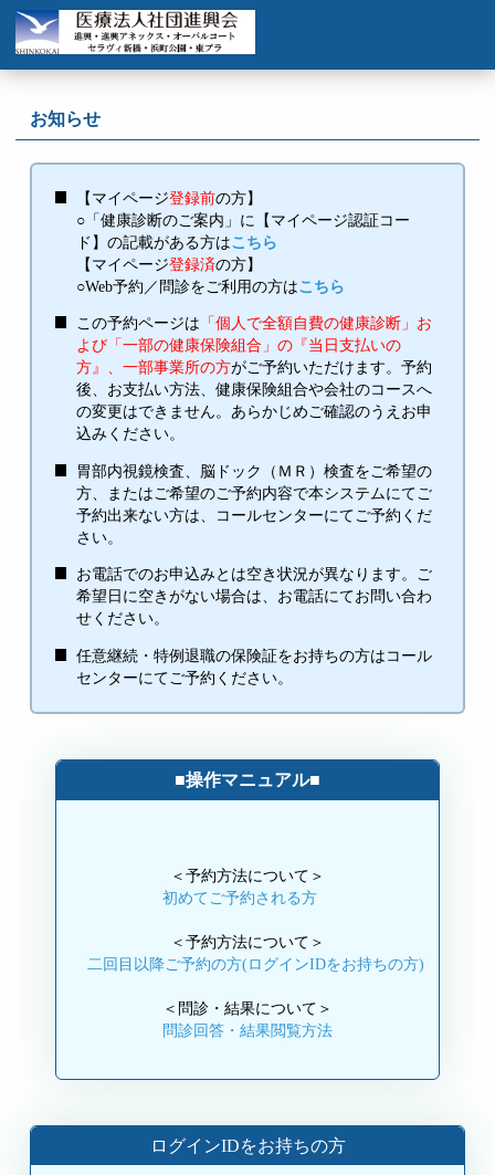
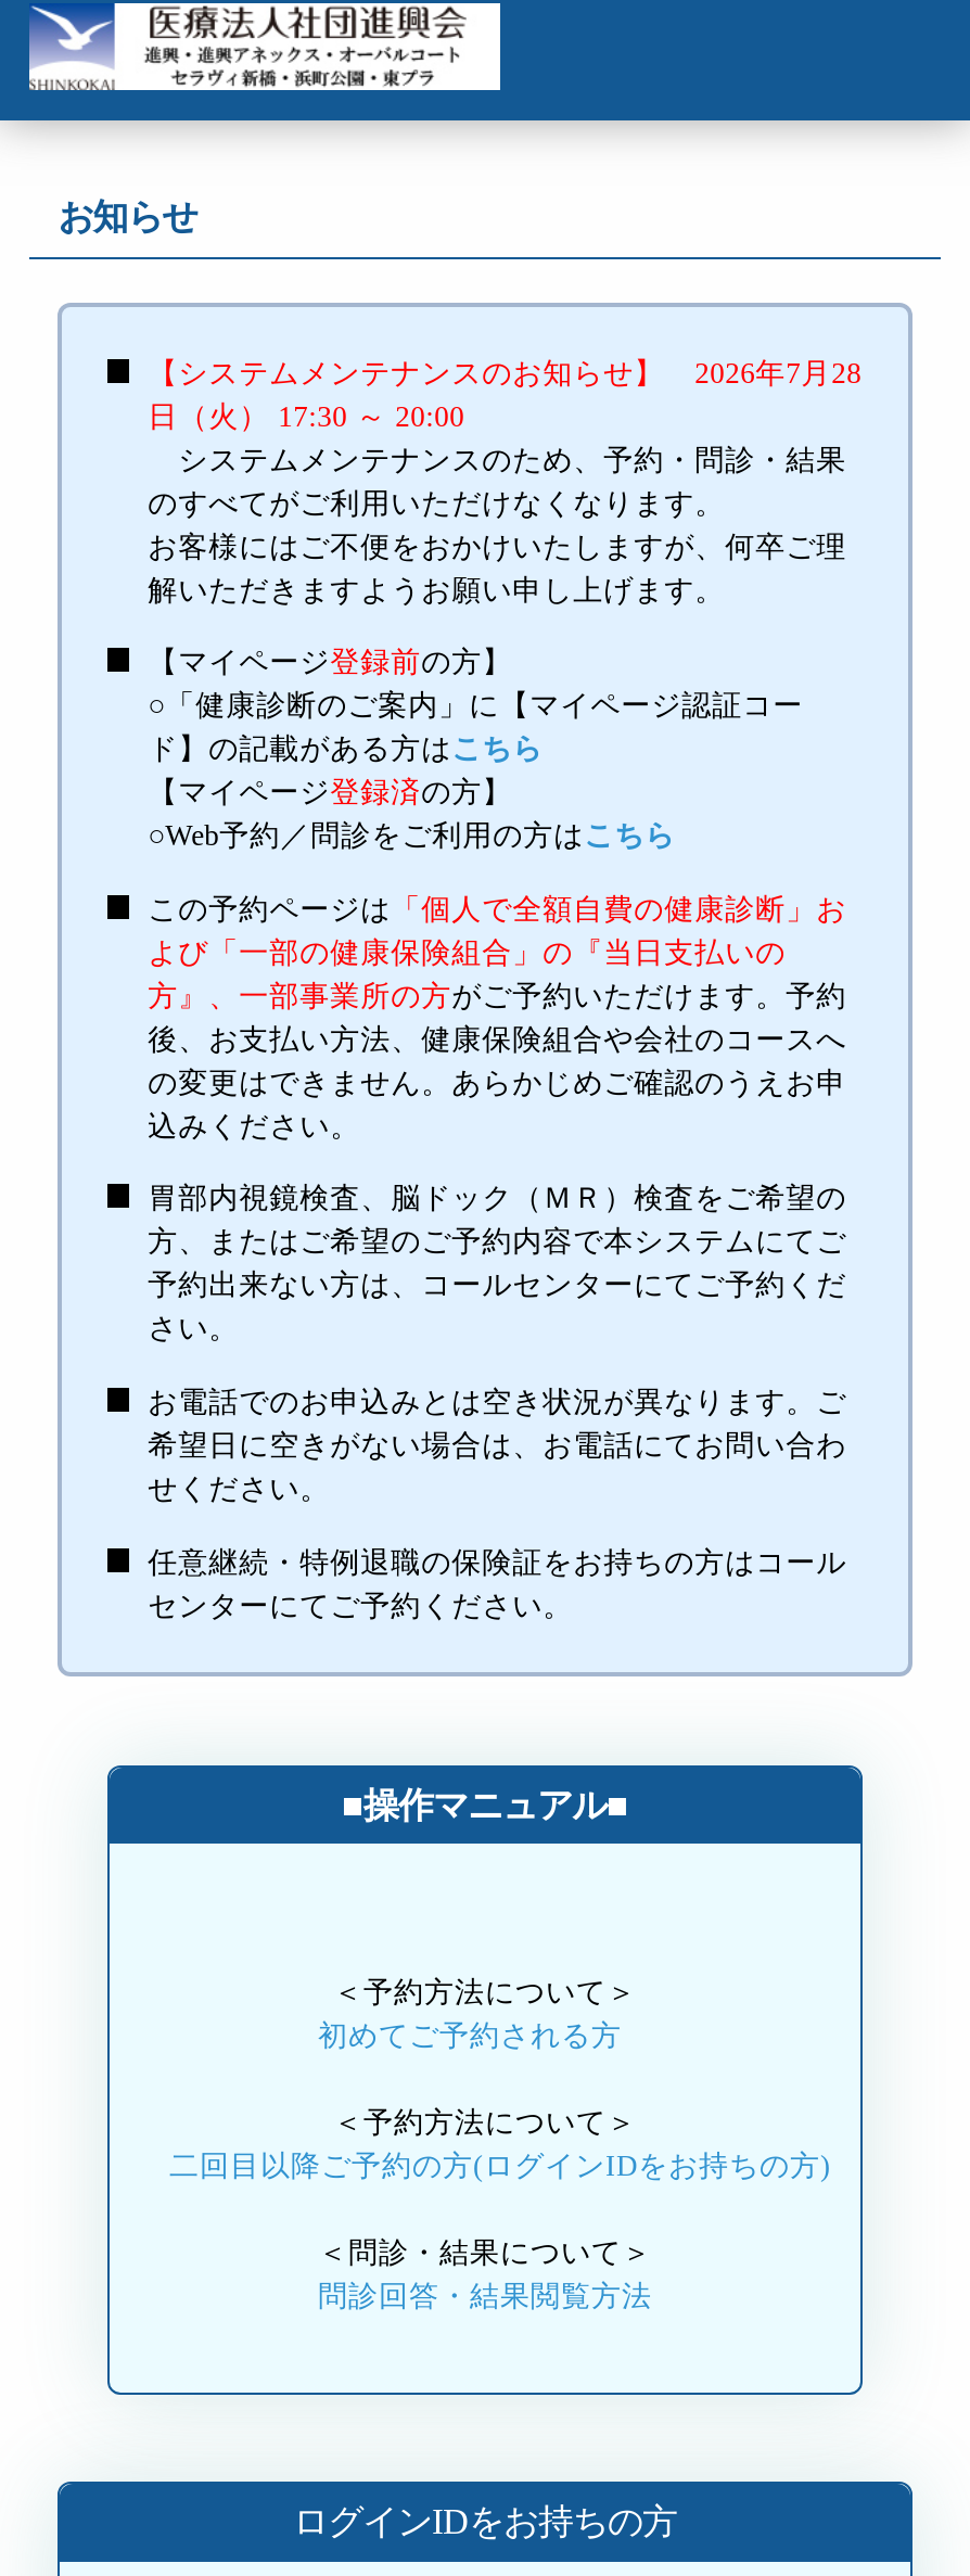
none -> [148,356,862,606] 【システムメンテナンスのお知らせ】 2026年7月28 | 日（火） 17:30 ～ 20:00 | システムメンテナンスのため、予約・問診・結果 | のすべてがご利用いただけなくなります。 | お客様にはご不便をおかけいたしますが、何卒ご理 | 解いただきますようお願い申し上げます。

